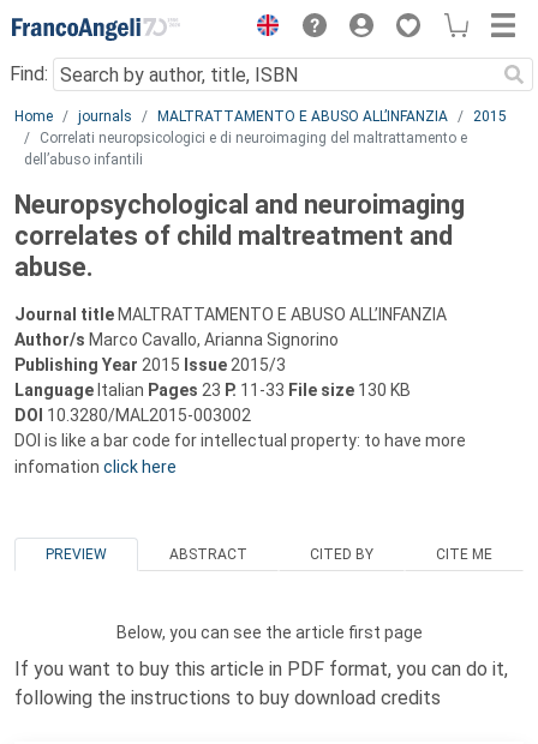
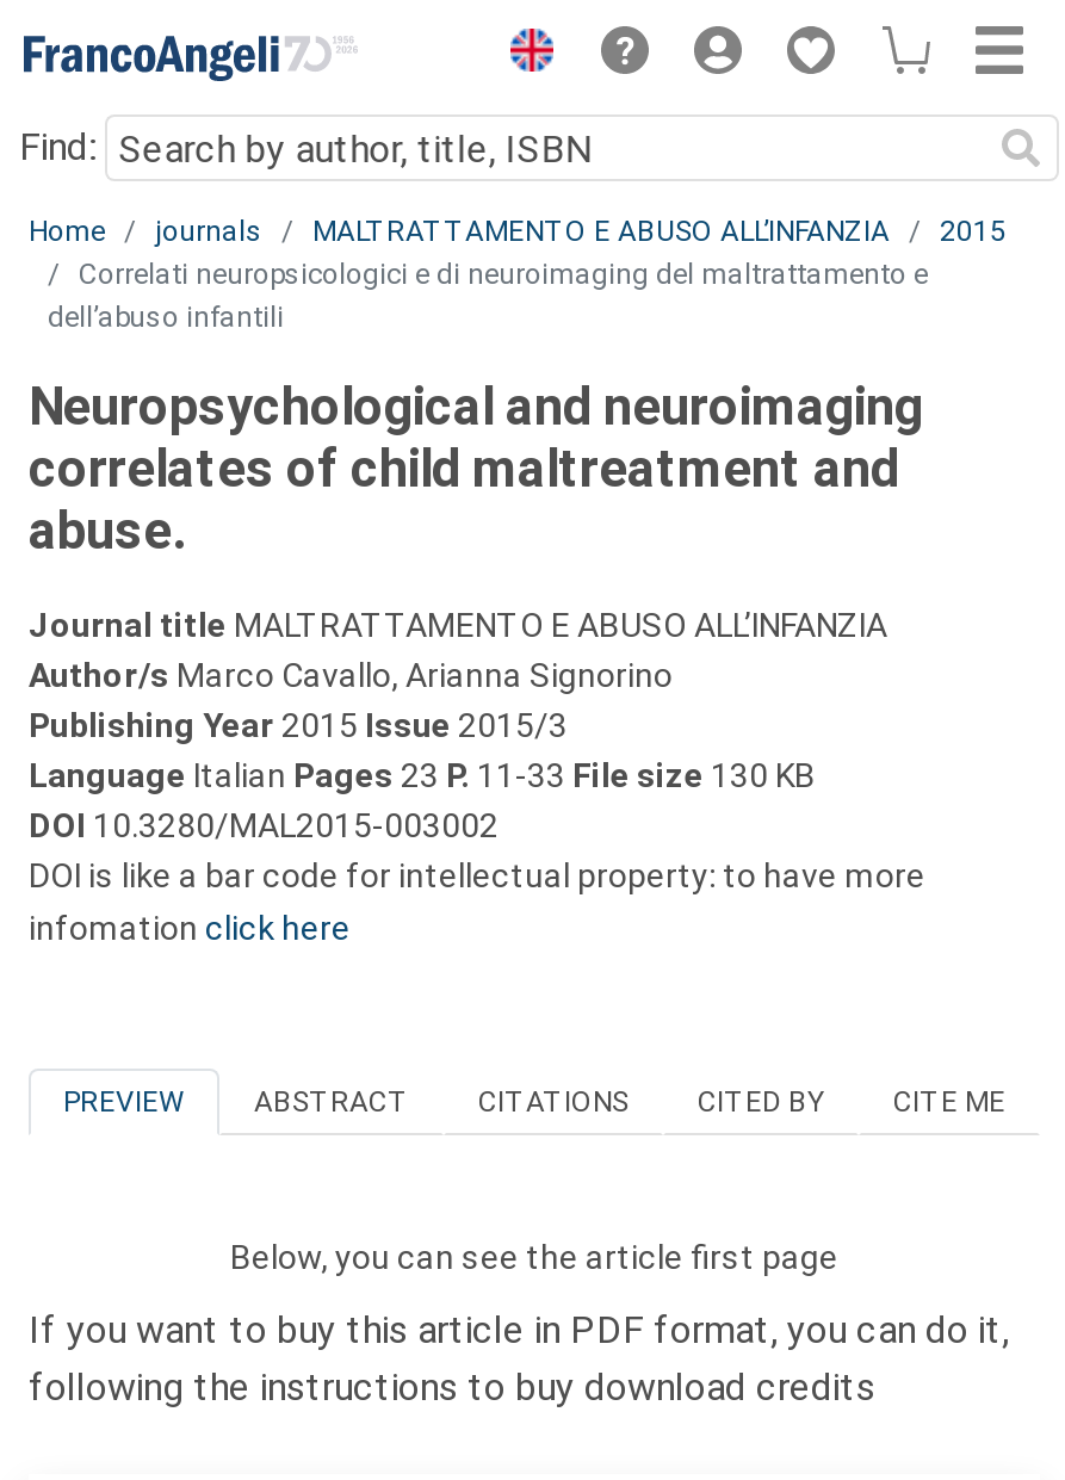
none -> [478,1085,629,1119] CITATIONS

